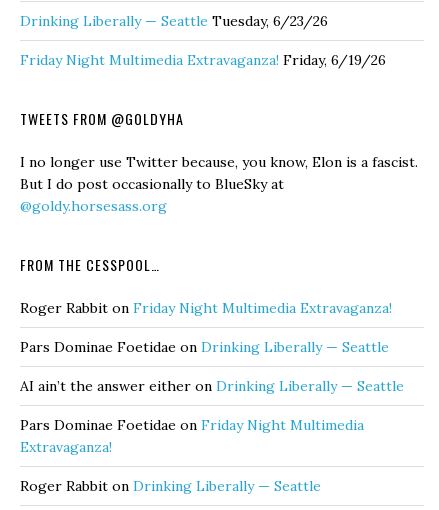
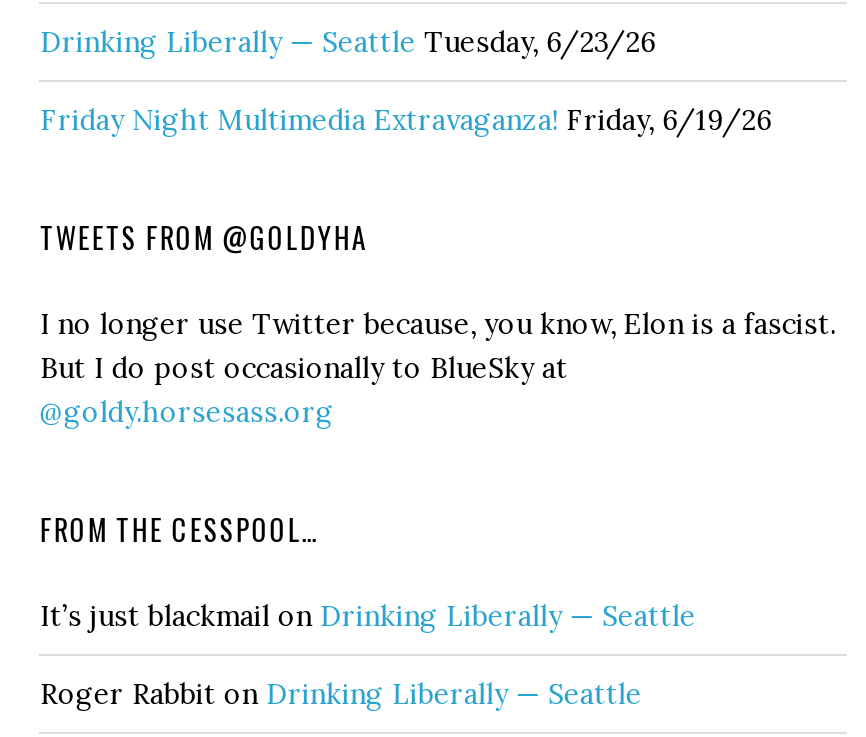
[20,299,404,456] Roger Rabbit on Friday Night Multimedia Extravaganza! | Pars Dominae Foetidae on Drinking Liberally — Seattle | AI ain’t the answer either on Drinking Liberally — Seattle | Pars Dominae Foetidae on Friday Night Multimedia | Extravaganza! -> [40,598,696,634] It’s just blackmail on Drinking Liberally — Seattle

